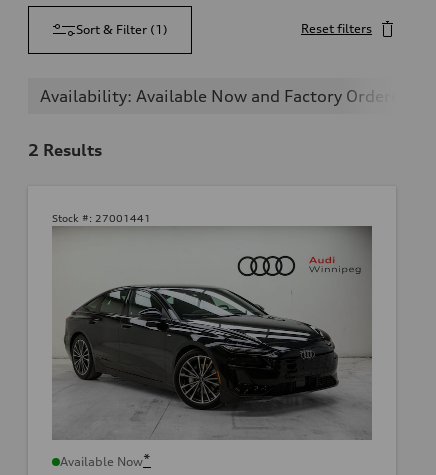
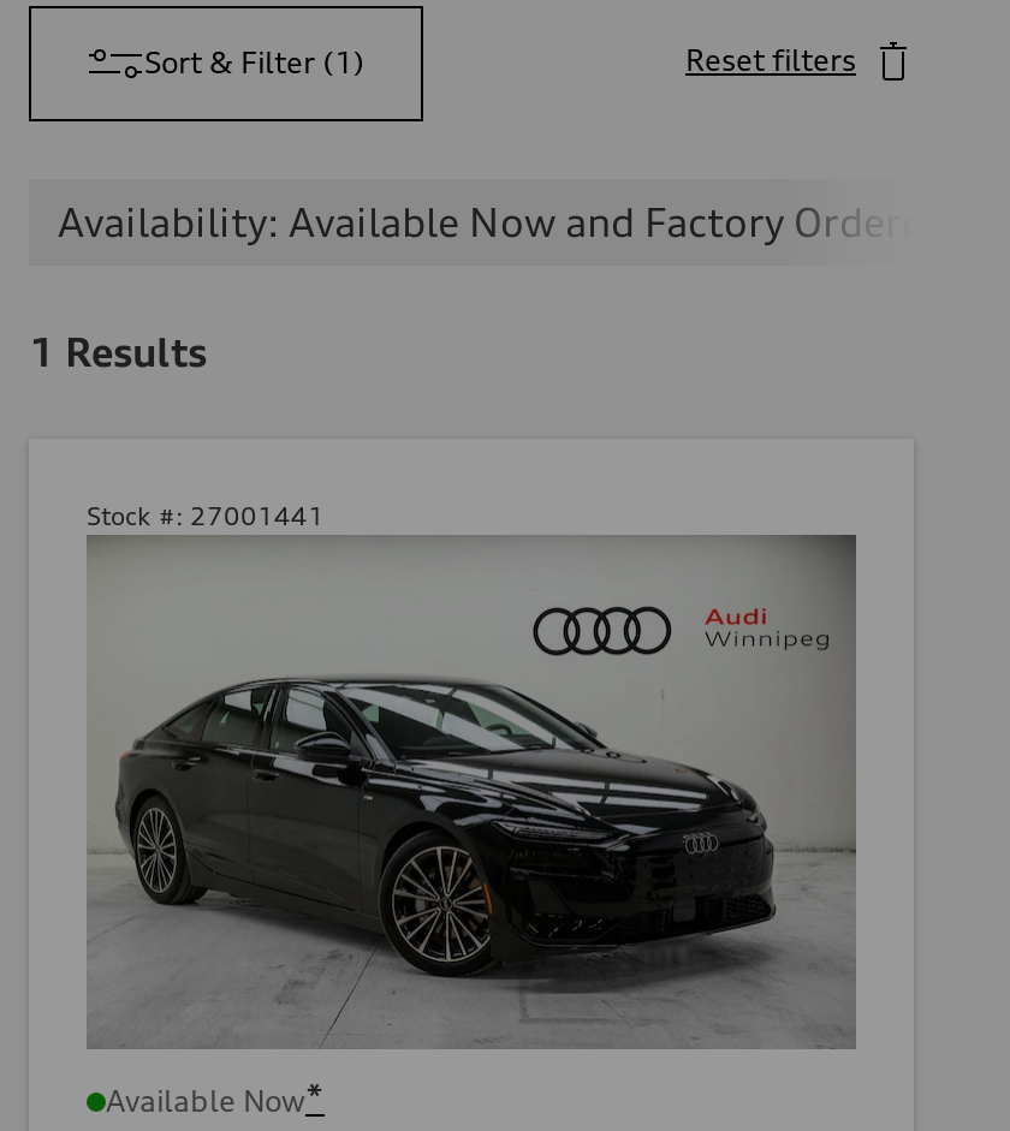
[28,140,102,160] 2 Results -> [29,328,207,376] 1 Results

